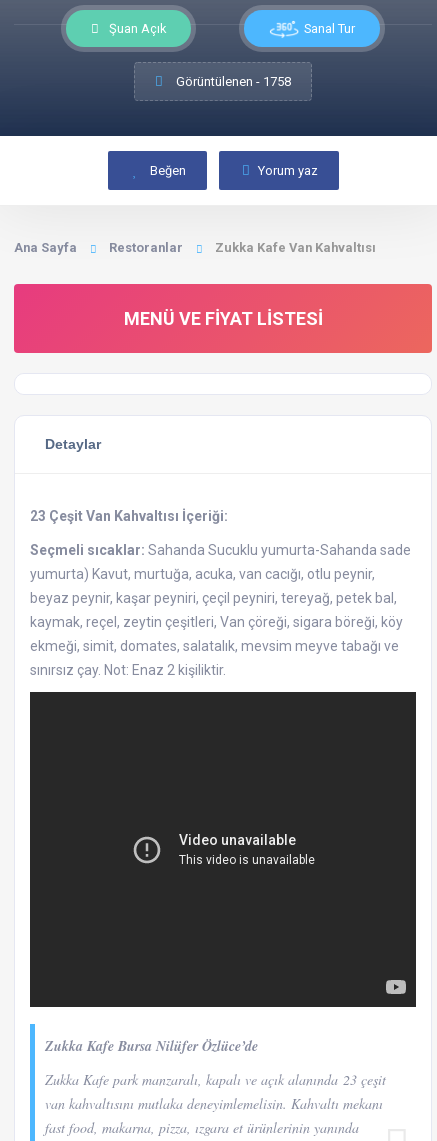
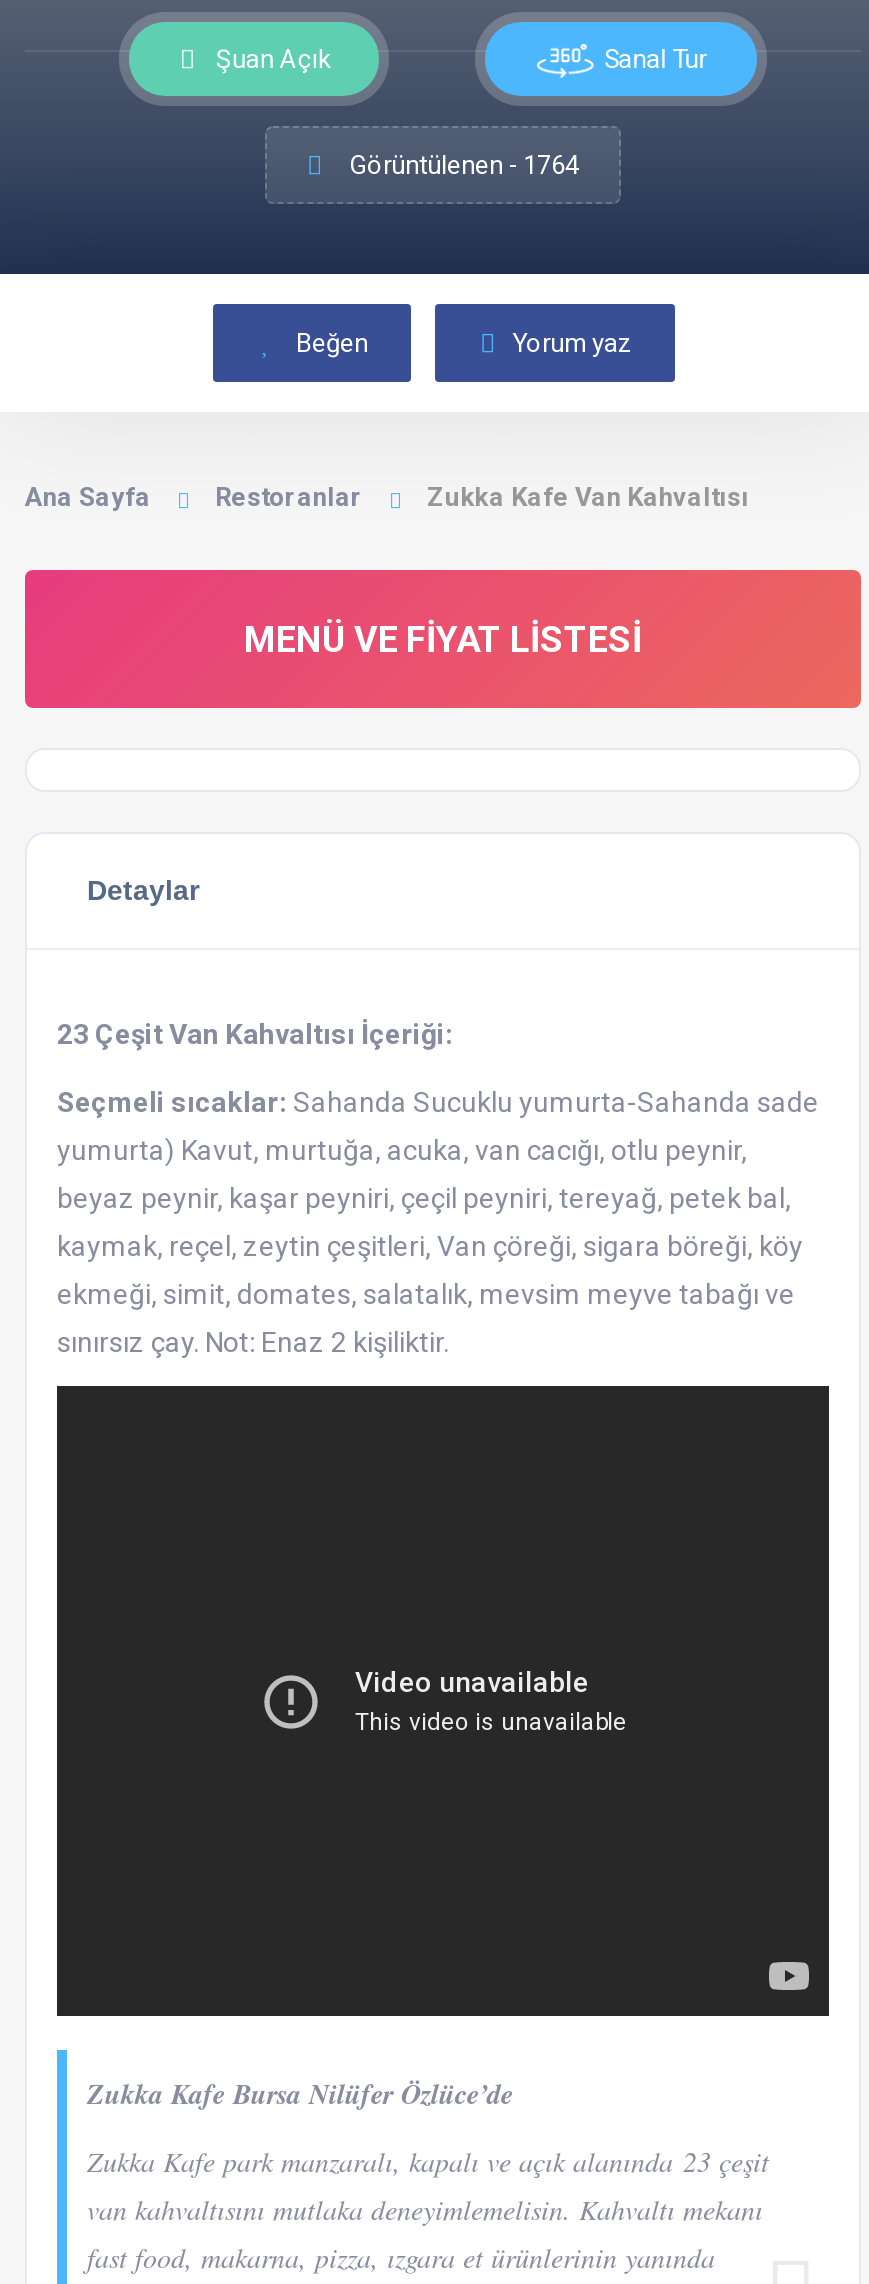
[173,74,291,89] Görüntülenen - 1758 -> [343,151,579,181] Görüntülenen - 1764

